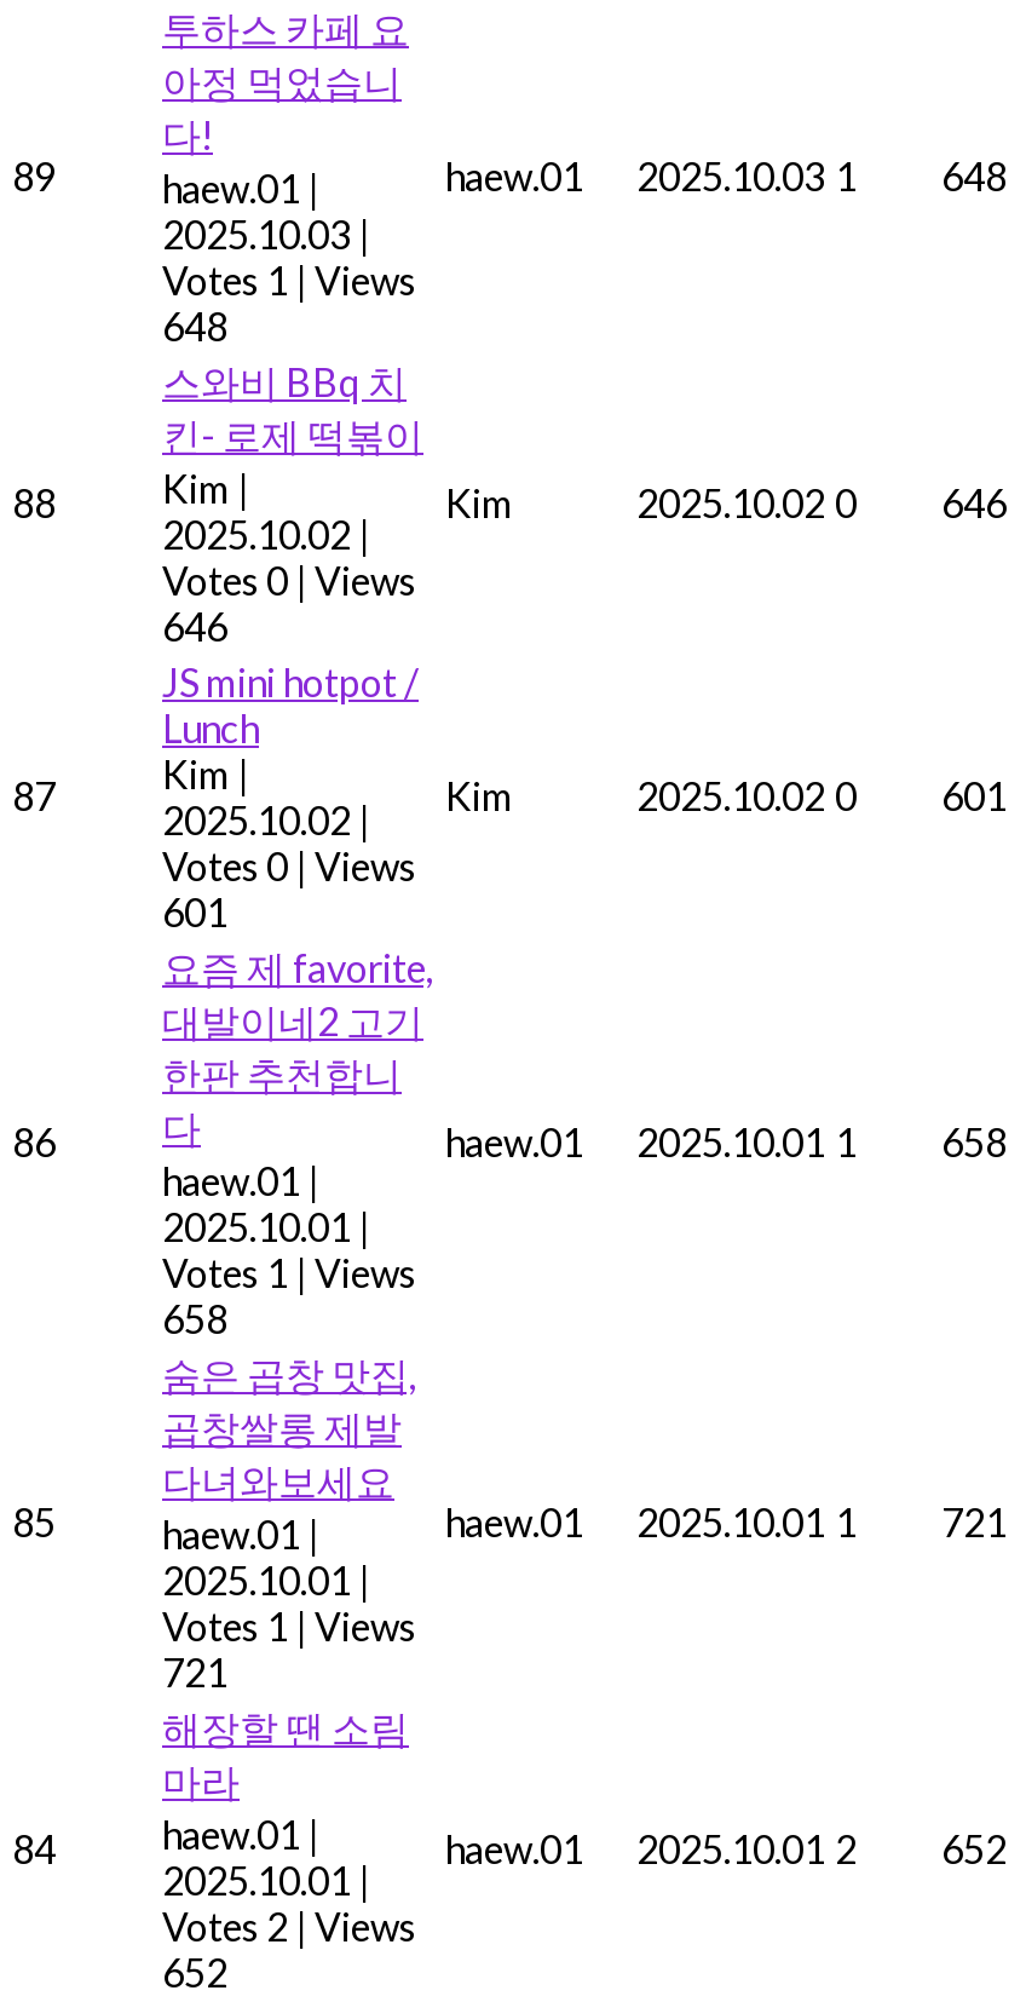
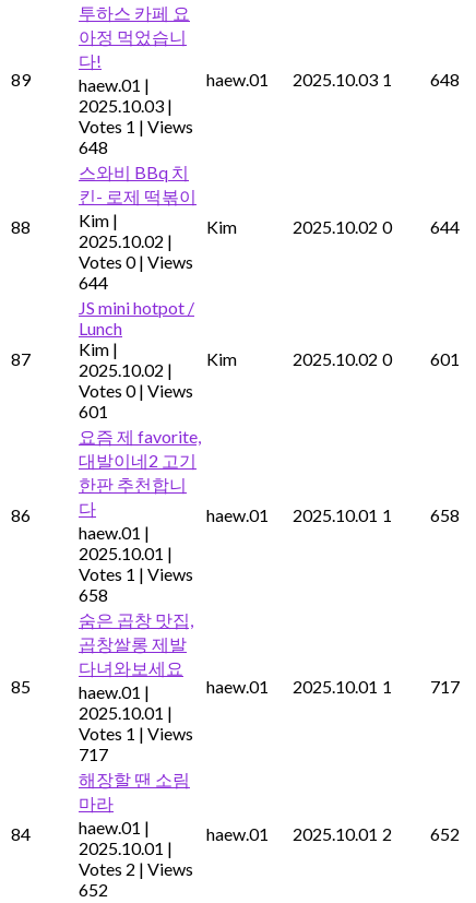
[636,480,1007,526] 2025.10.02 0 646 -> [293,217,460,237] 2025.10.02 0 644
[162,604,227,650] 646 -> [79,272,108,293] 644
[445,1499,1007,1545] haew.01 2025.10.01 1 721 -> [206,676,460,697] haew.01 2025.10.01 1 717
[162,1650,227,1696] 721 -> [79,744,108,765] 717

